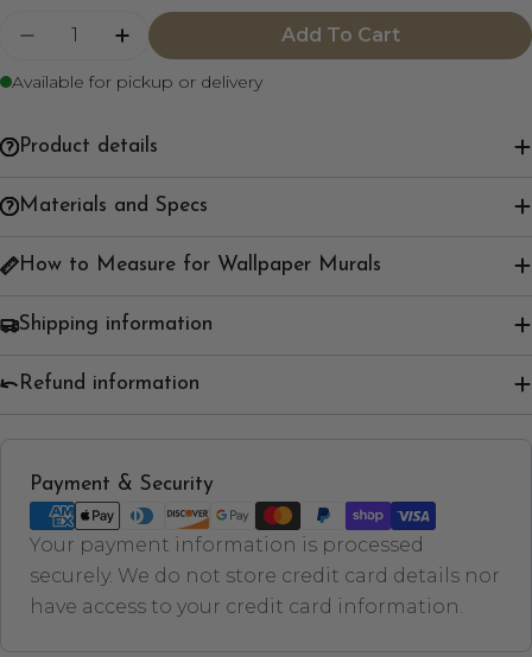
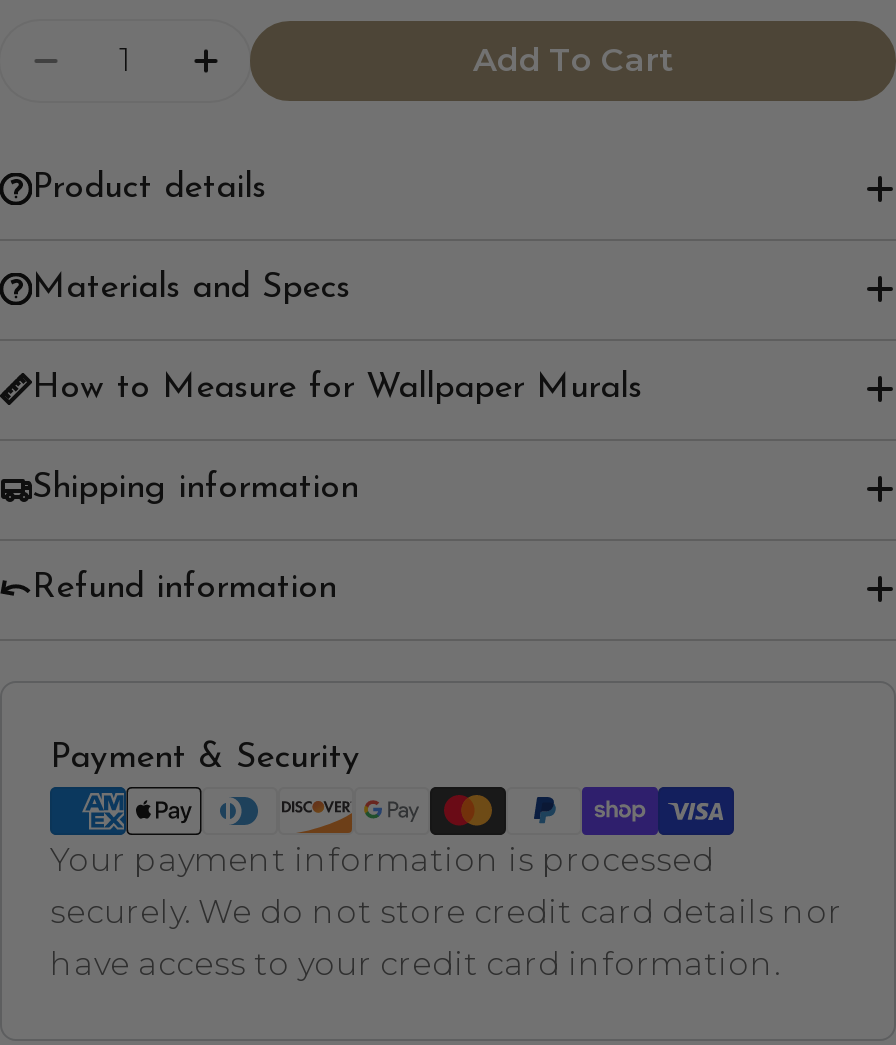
[12,71,262,93] Available for pickup or delivery -> none

